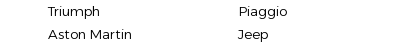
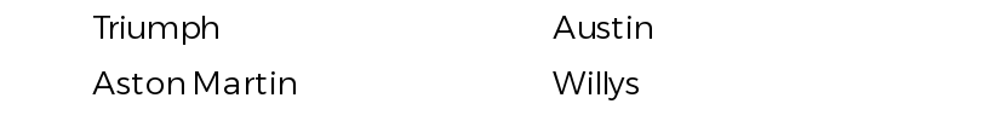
[238,3,287,19] Piaggio -> [553,8,652,47] Austin
[238,26,268,42] Jeep -> [553,64,640,102] Willys

